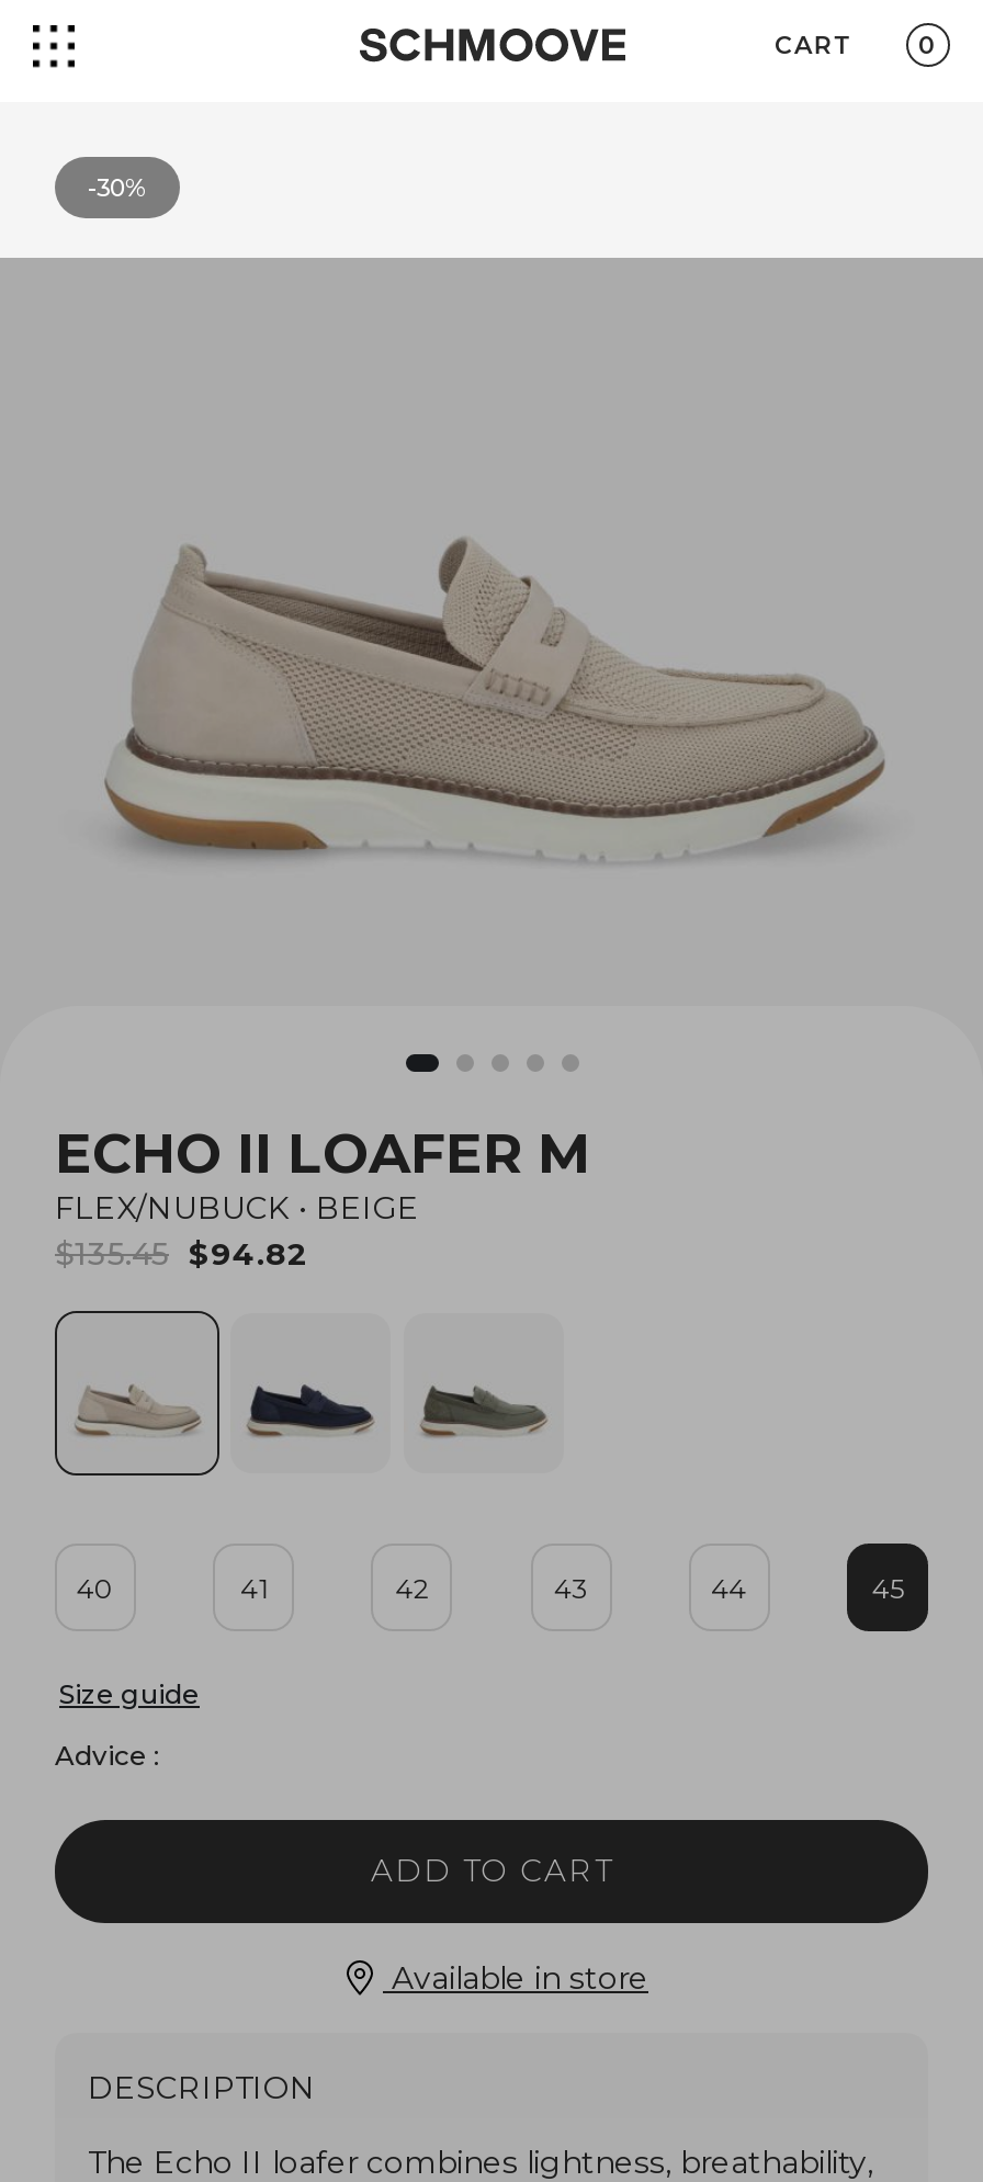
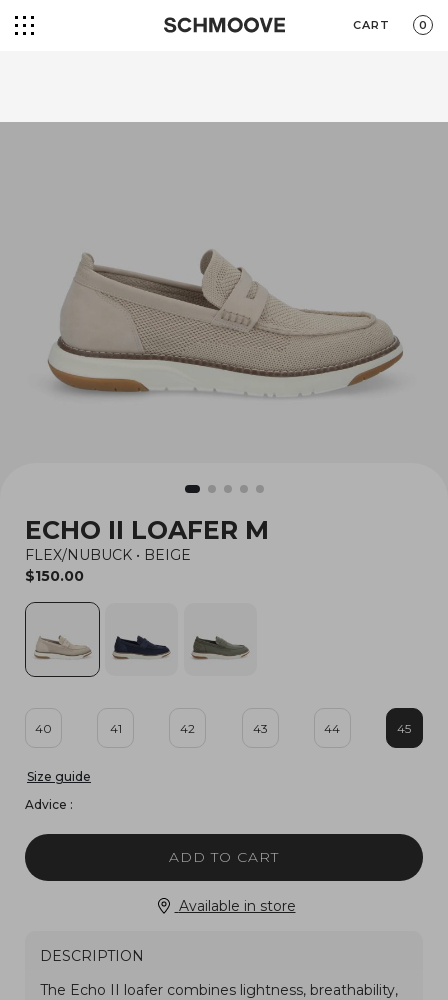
[88,173,147,204] -30% -> none
[55,1235,307,1274] $135.45 $94.82 -> [25,567,84,585] $150.00

